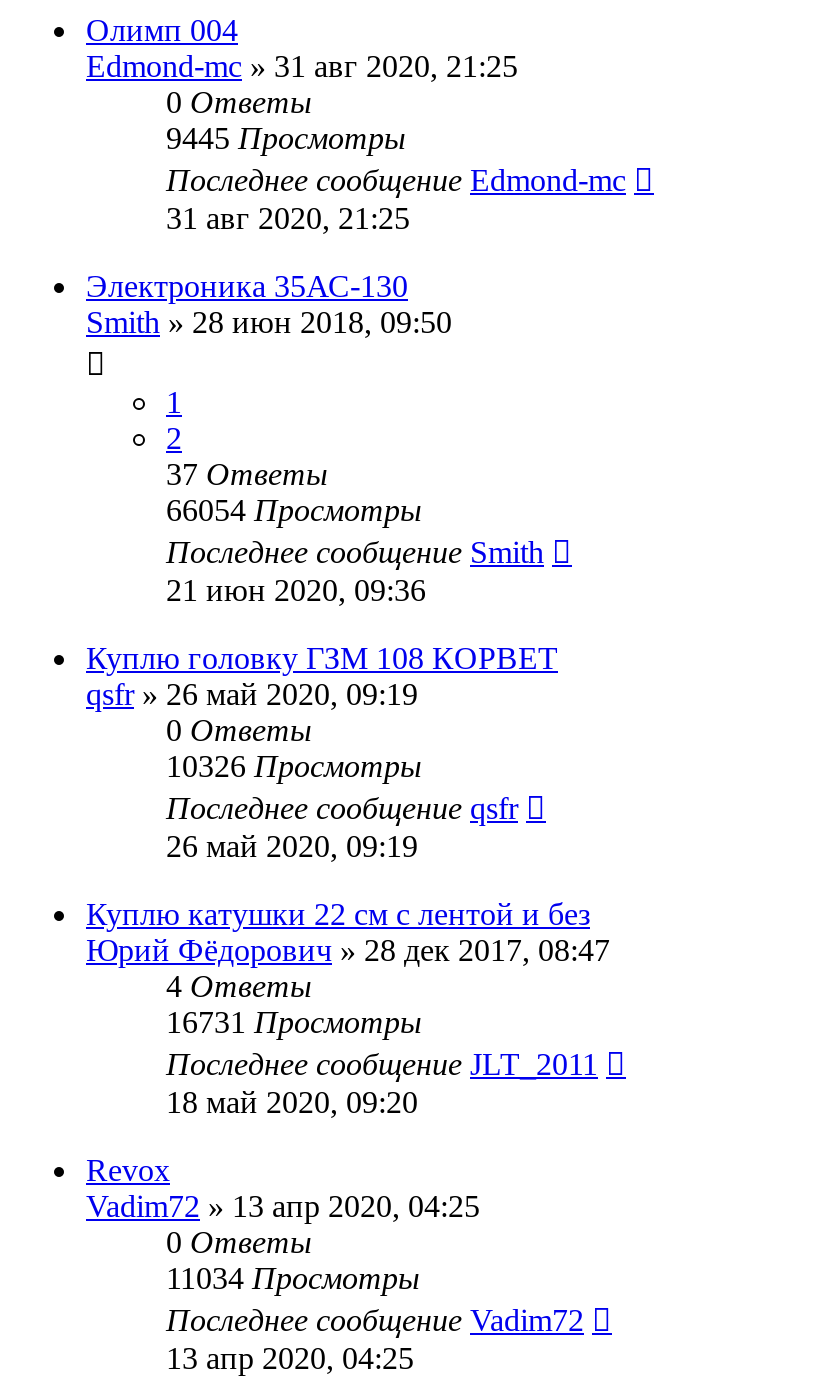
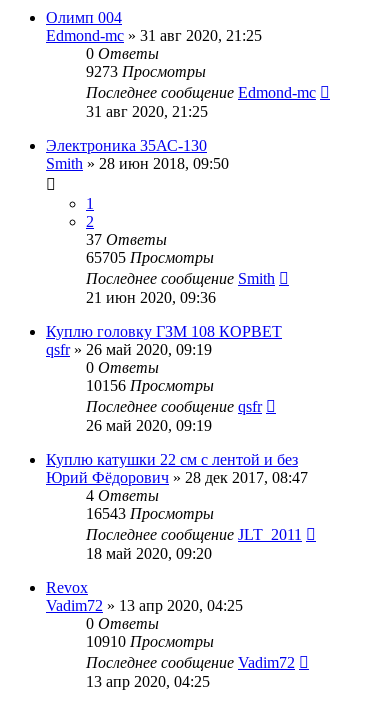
[166,121,406,155] 9445 Просмотры -> [86,63,206,80] 9273 Просмотры
[166,493,422,527] 66054 Просмотры -> [86,249,214,266] 65705 Просмотры
[166,749,422,783] 10326 Просмотры -> [86,377,214,394] 10156 Просмотры
[166,1005,422,1039] 16731 Просмотры -> [86,505,214,522] 16543 Просмотры
[166,1261,420,1295] 11034 Просмотры -> [86,633,214,650] 10910 Просмотры

